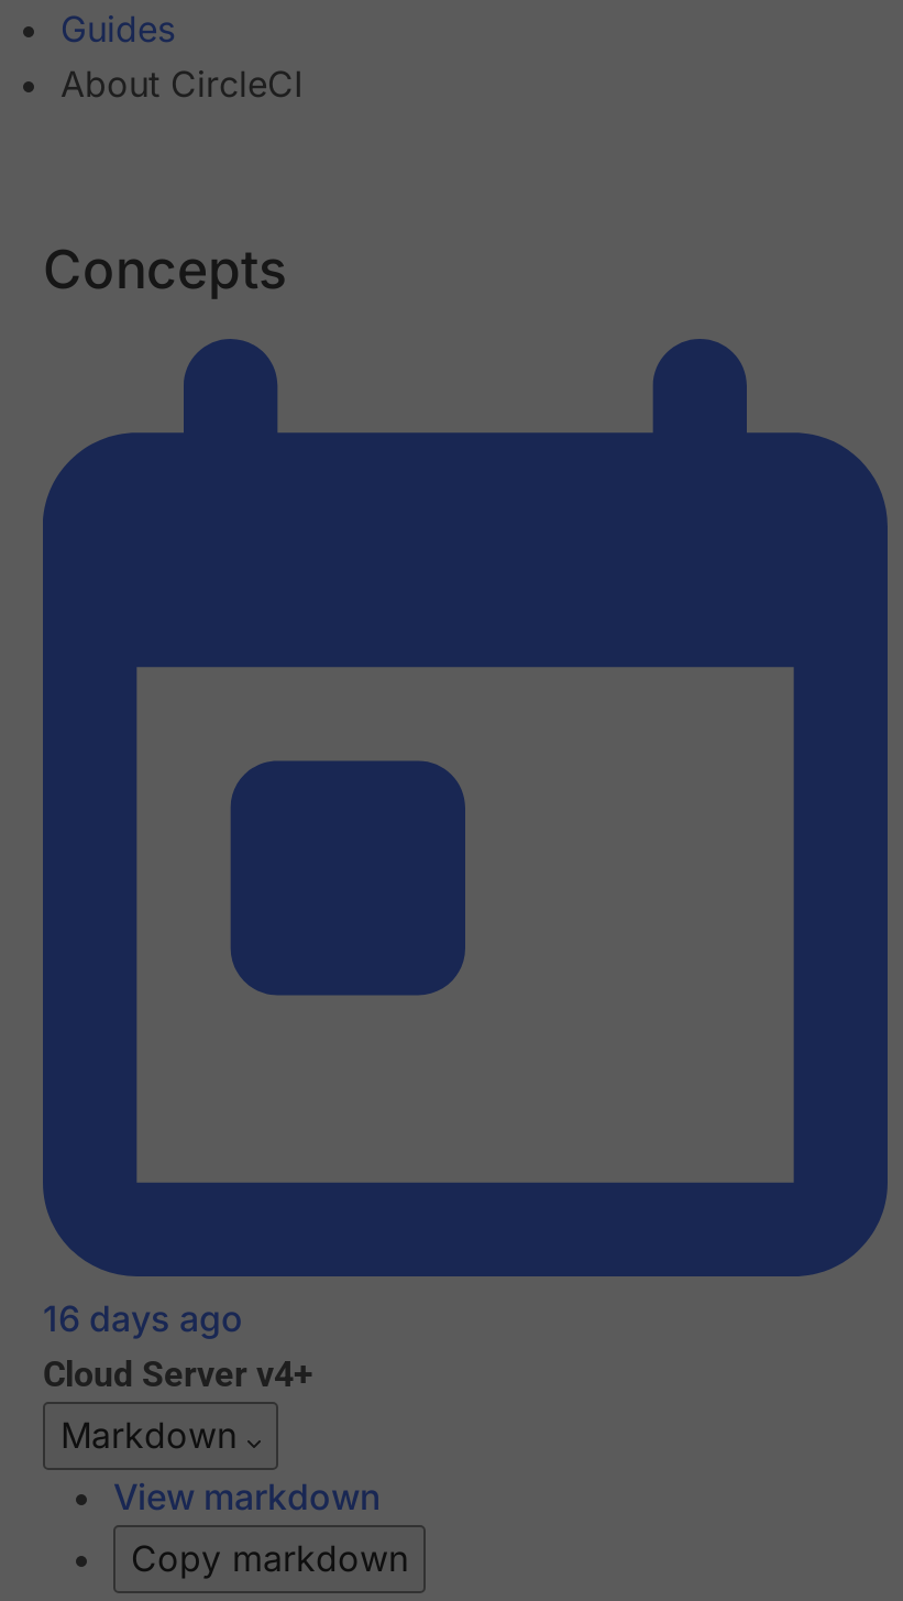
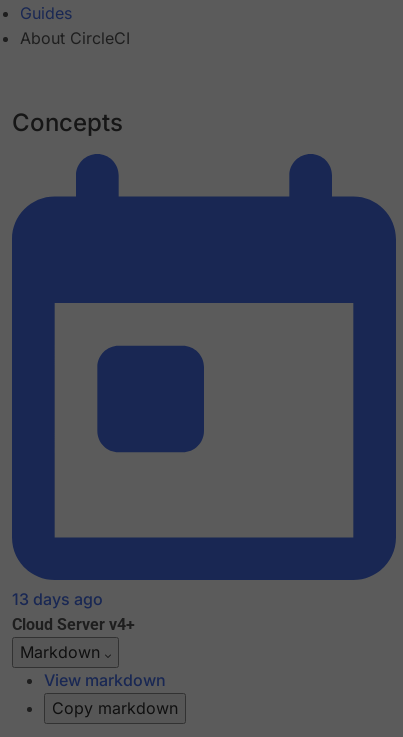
[43,1297,243,1341] 16 days ago -> [12,589,103,609] 13 days ago

